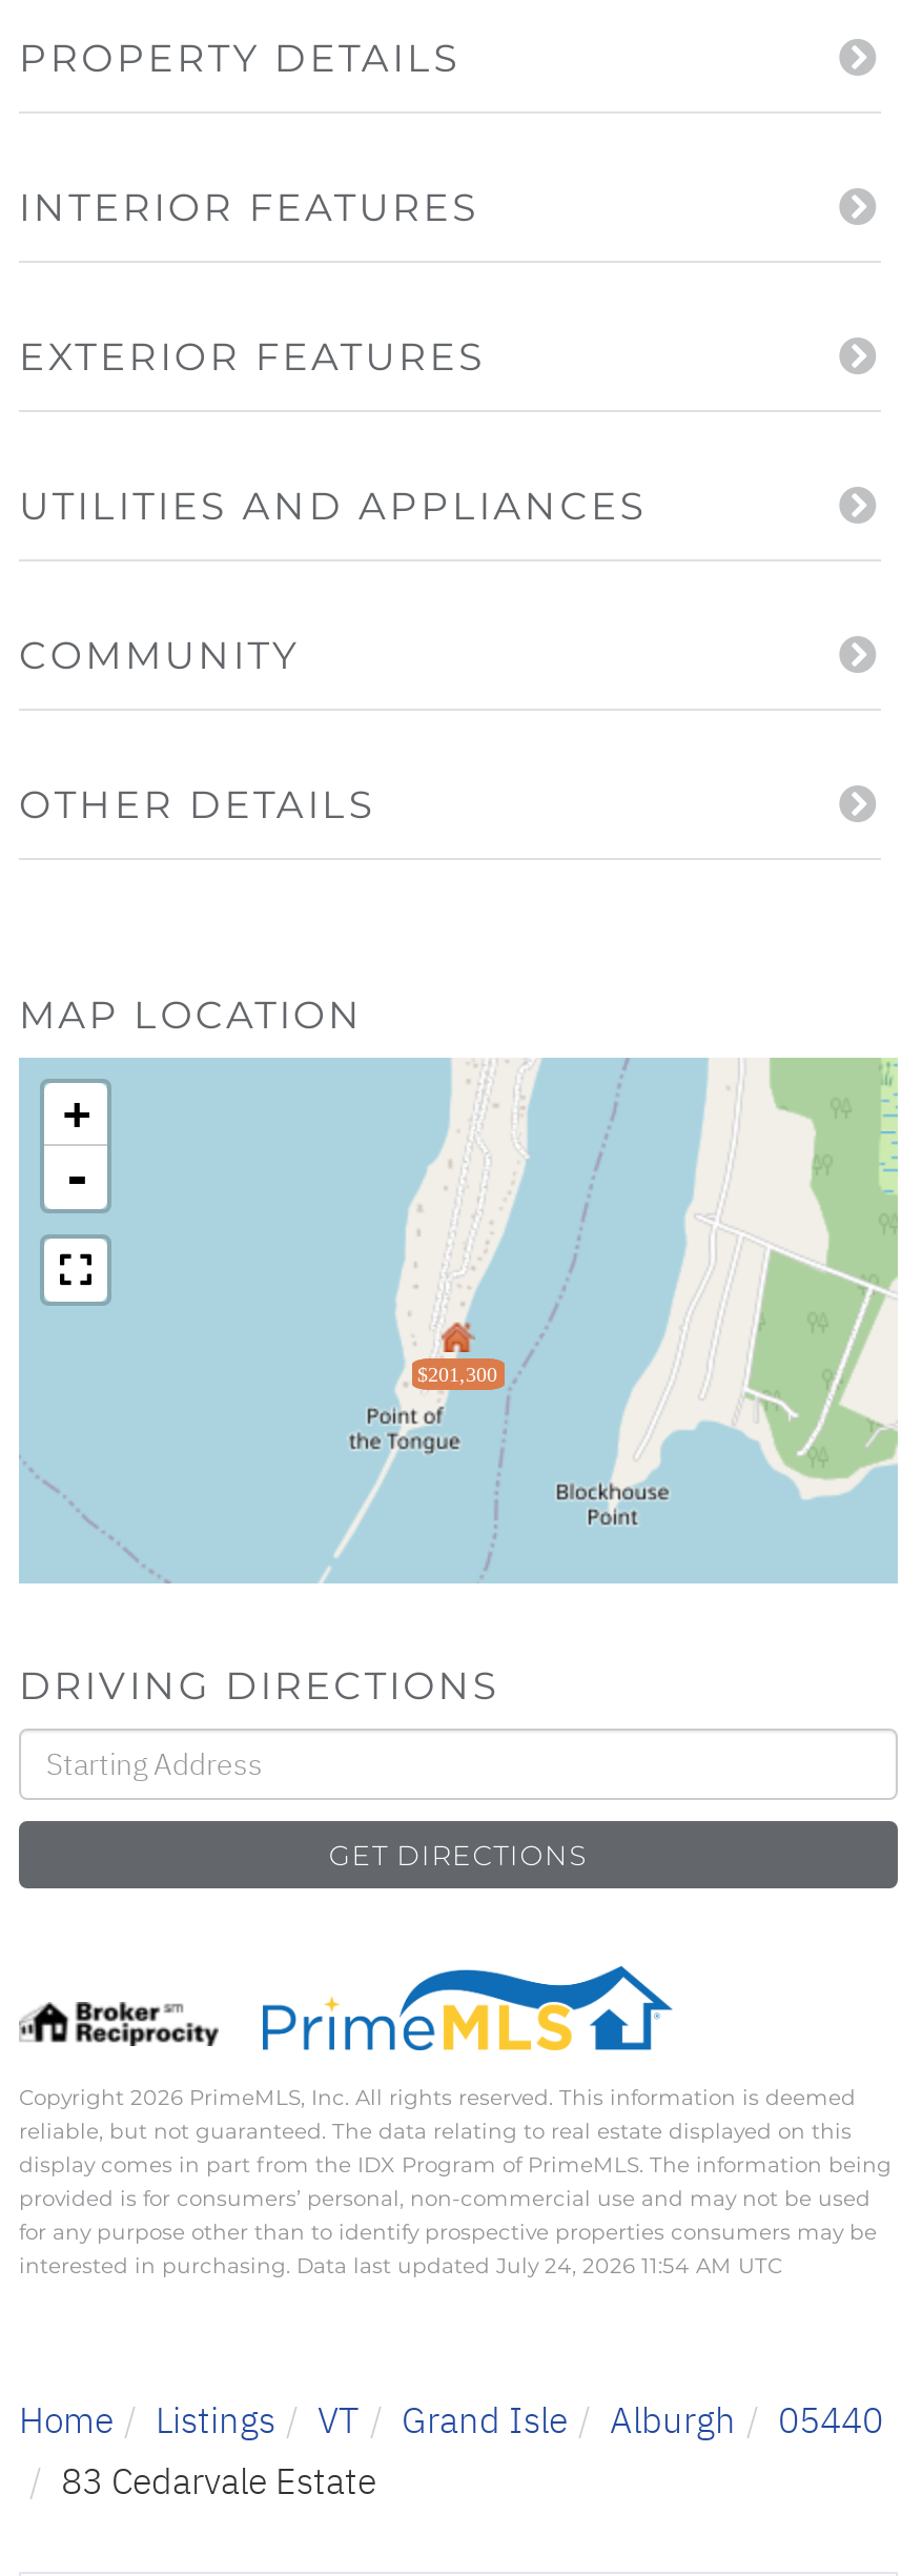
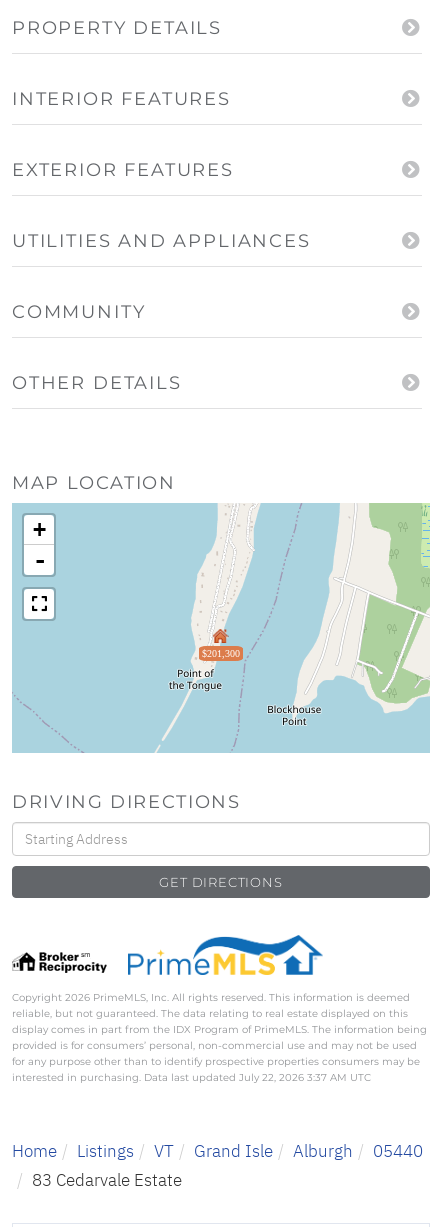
[19,2253,782,2280] interested in purchasing. Data last updated July 24, 2026 11:54 AM UTC -> [12,1071,371,1084] interested in purchasing. Data last updated July 22, 2026 3:37 AM UTC

